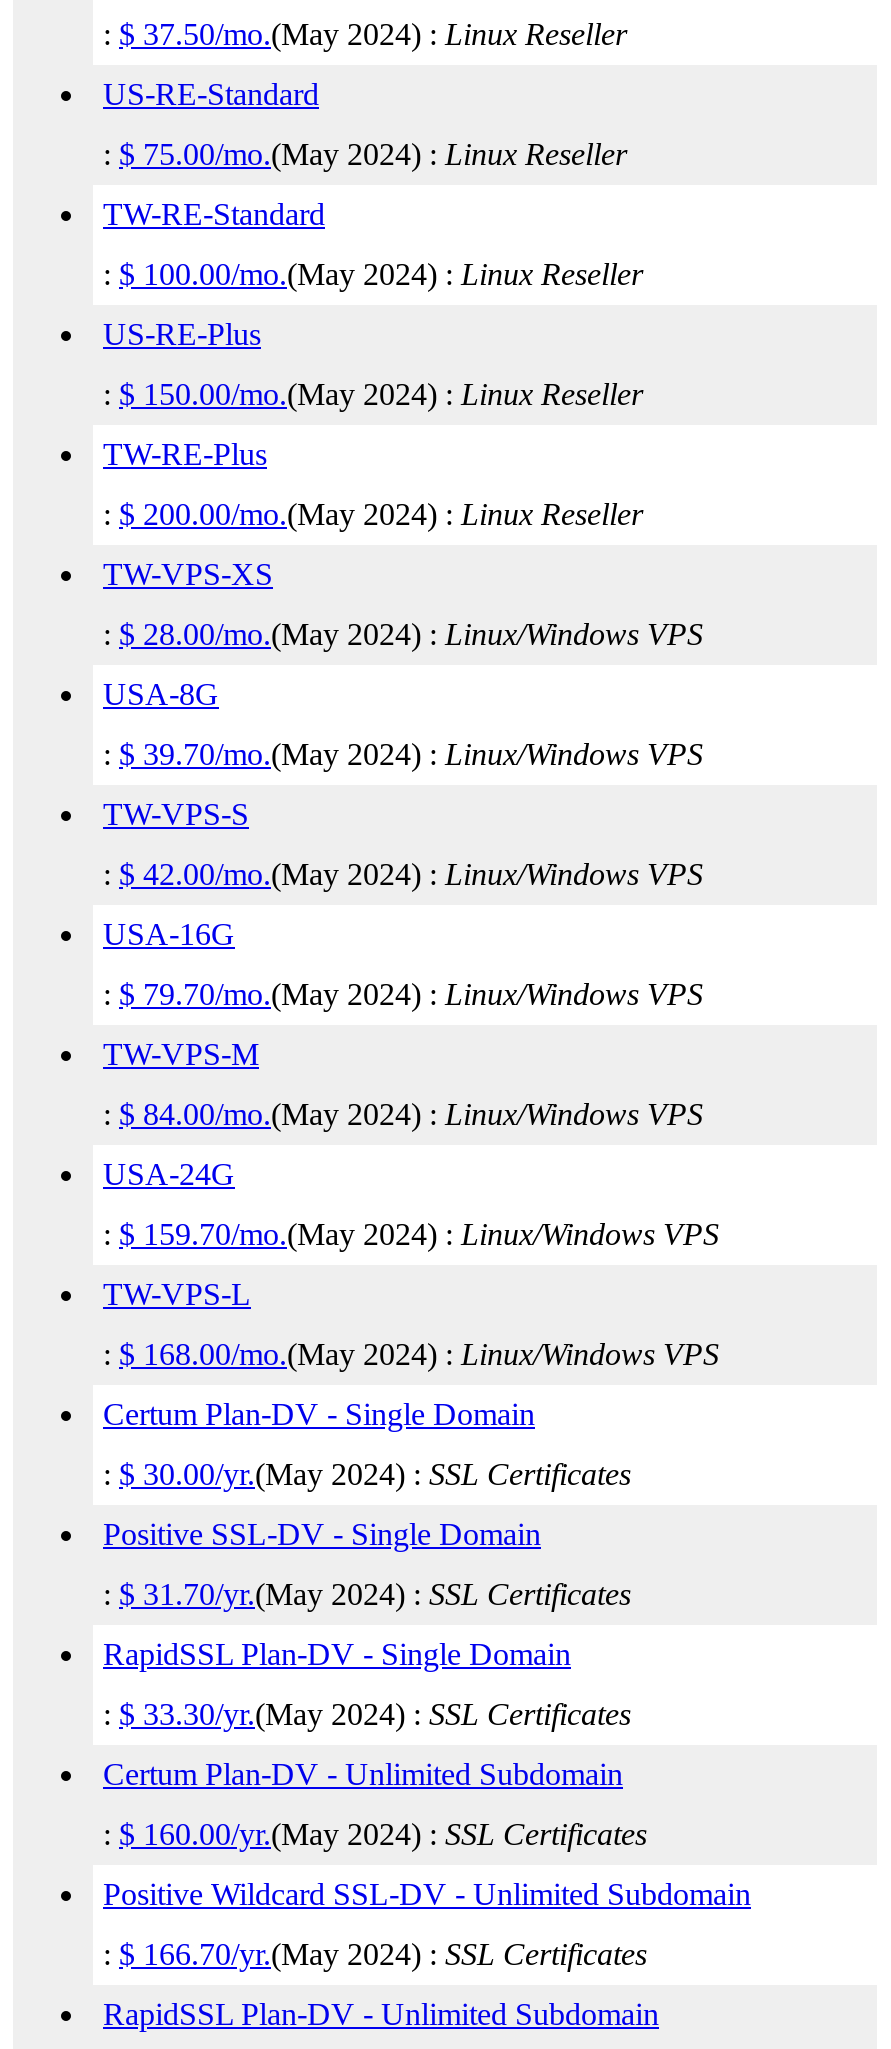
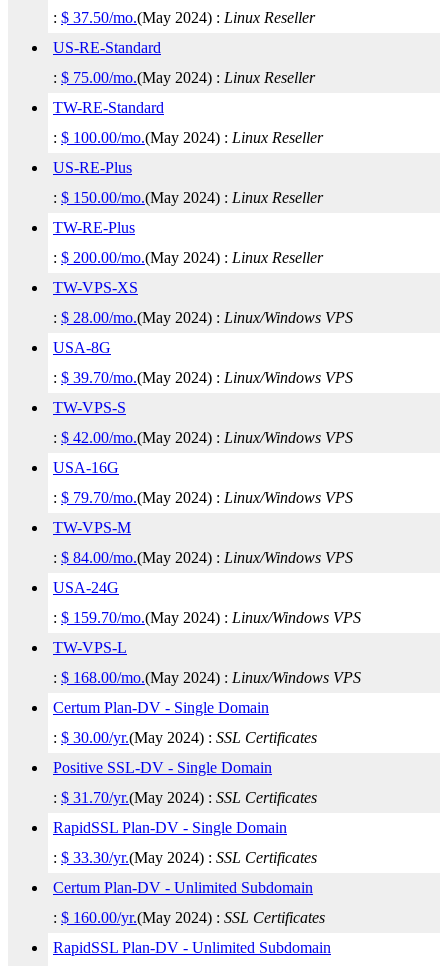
[103,1876,751,1970] Positive Wildcard SSL-DV - Unlimited Subdomain | : $ 166.70/yr.(May 2024) : SSL Certificates -> none

